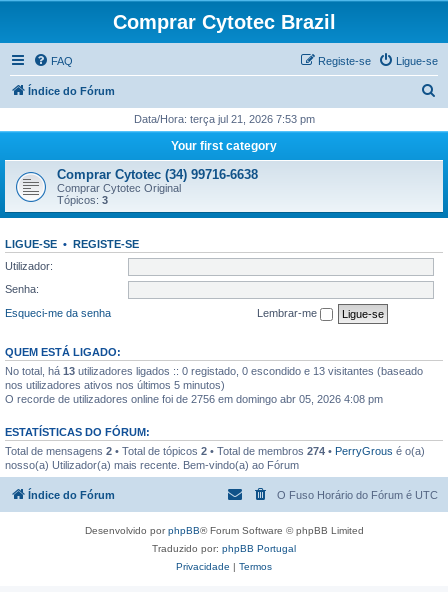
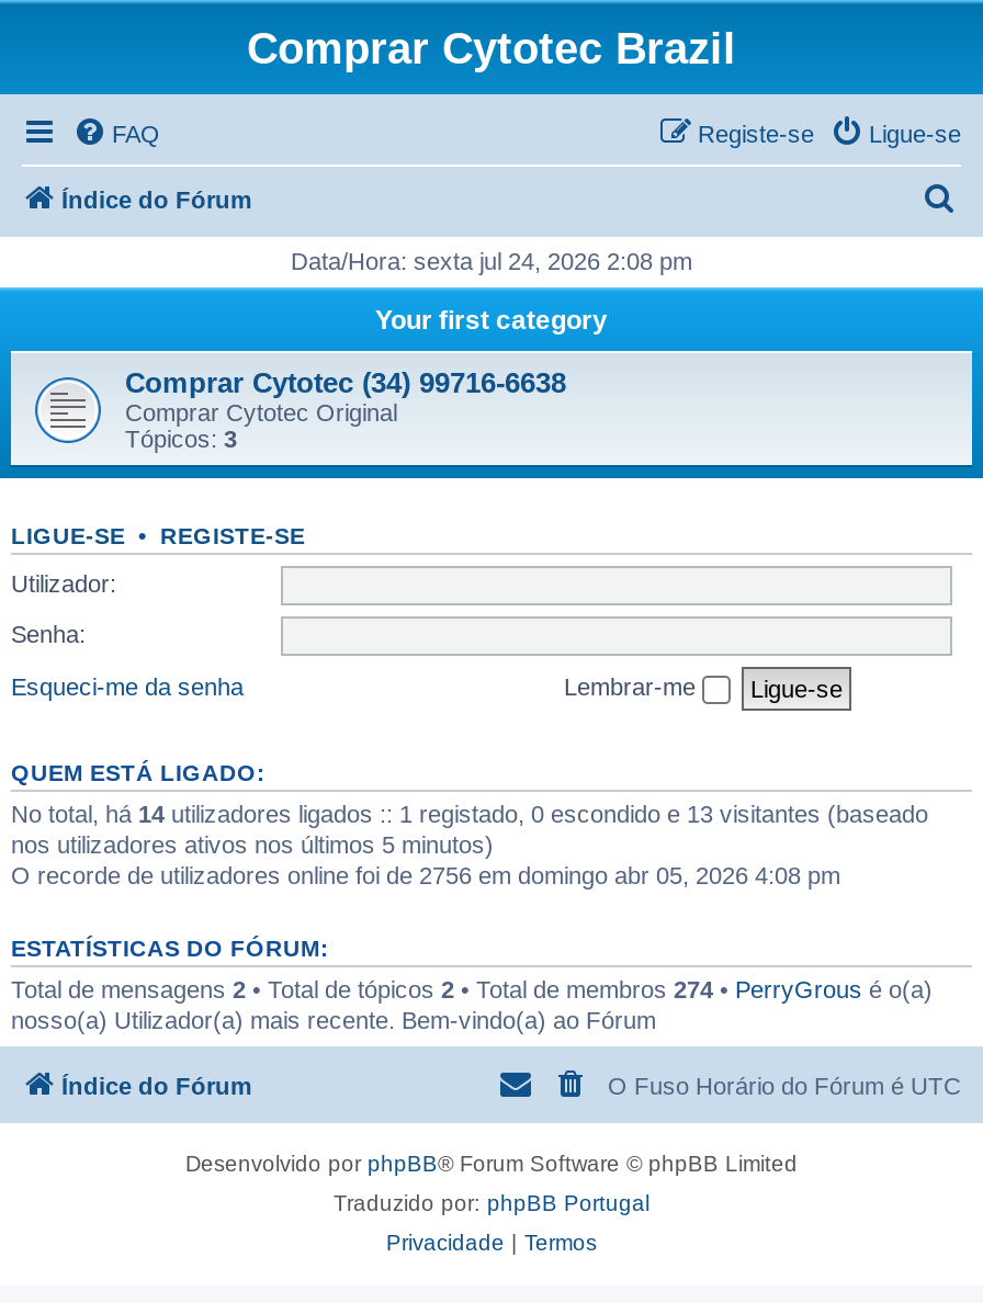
[133,113,314,125] Data/Hora: terça jul 21, 2026 7:53 pm -> [291,248,692,274] Data/Hora: sexta jul 24, 2026 2:08 pm
[5,364,423,376] No total, há 13 utilizadores ligados :: 0 registado, 0 escondido e 13 visitantes (baseado -> [11,800,928,826] No total, há 14 utilizadores ligados :: 1 registado, 0 escondido e 13 visitantes (baseado

